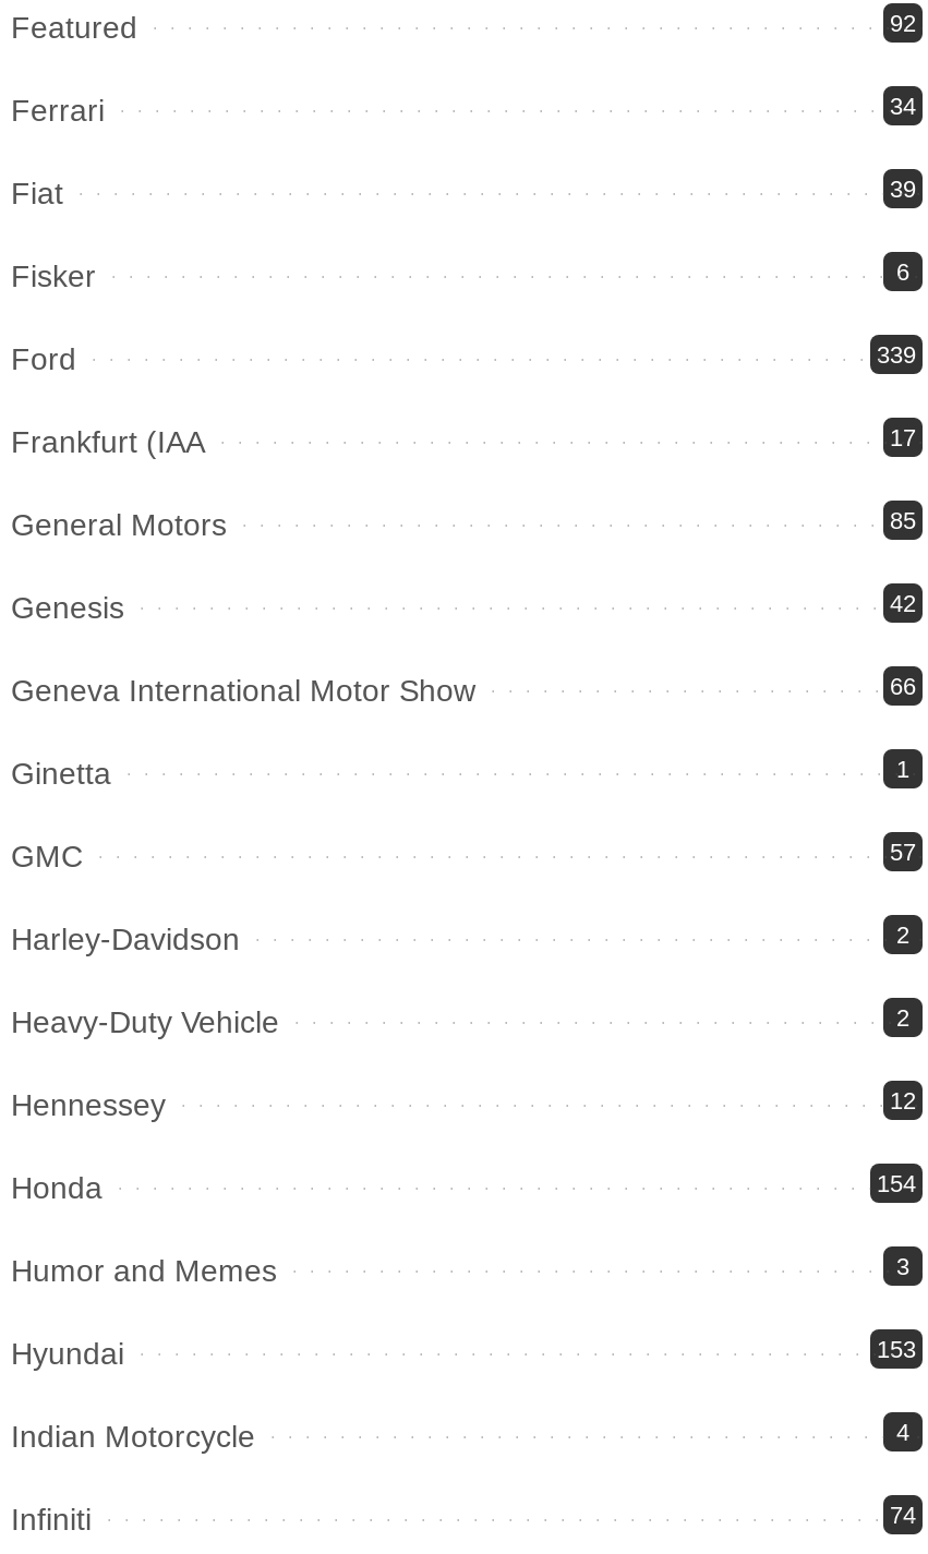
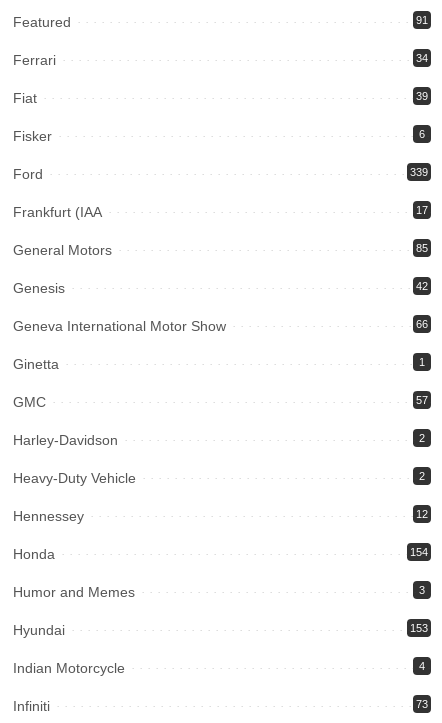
[890,11,916,37] 92 -> [416,14,428,26] 91
[890,1503,916,1529] 74 -> [416,698,428,710] 73

